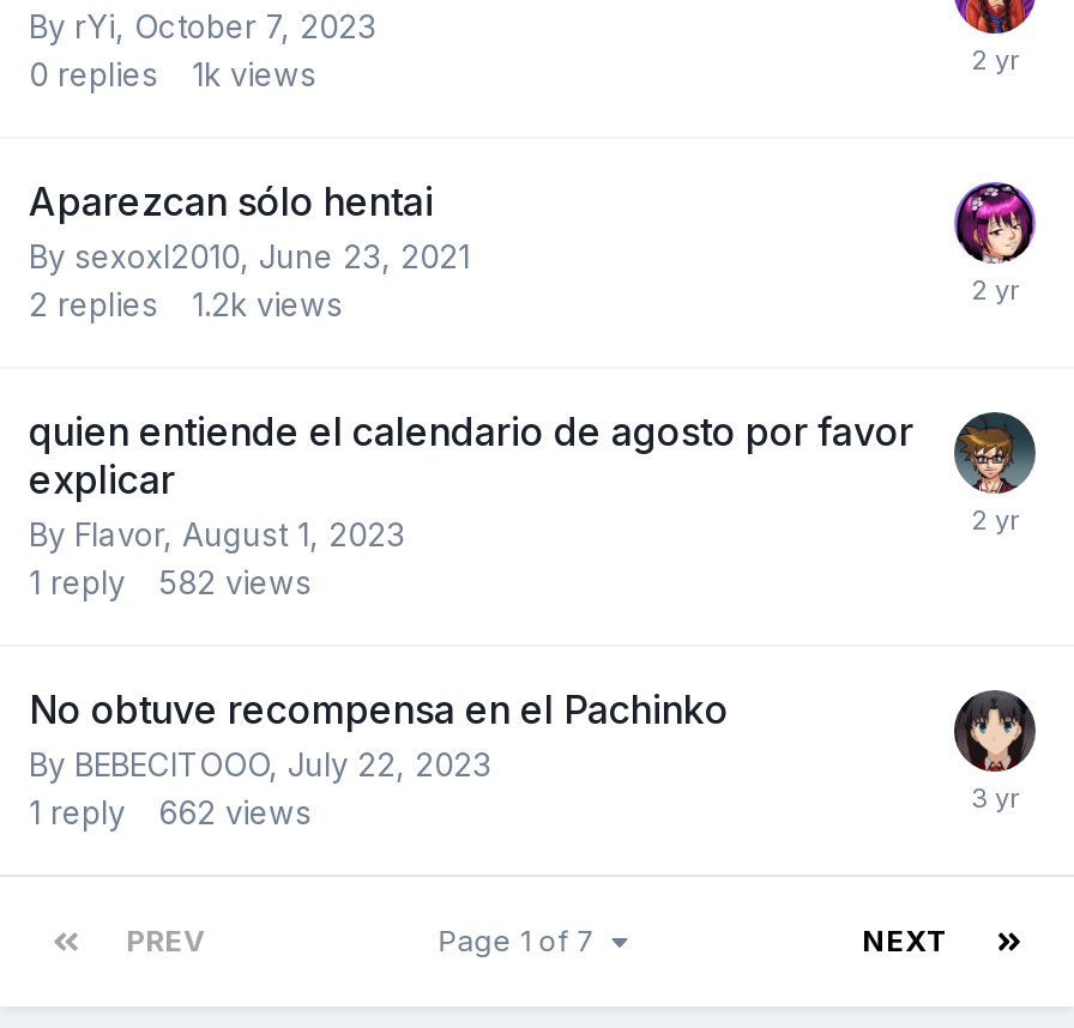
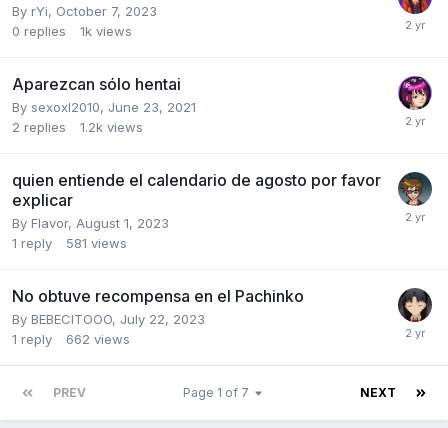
[29,564,312,602] 1 reply 582 views -> [12,235,127,251] 1 reply 581 views

